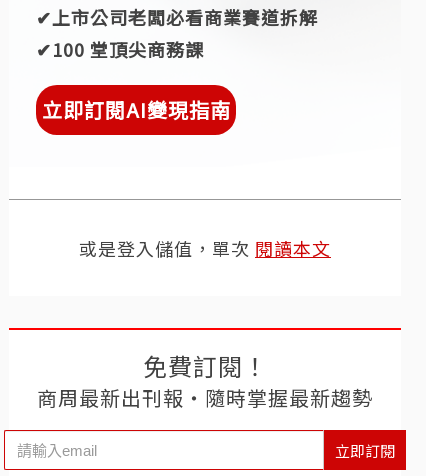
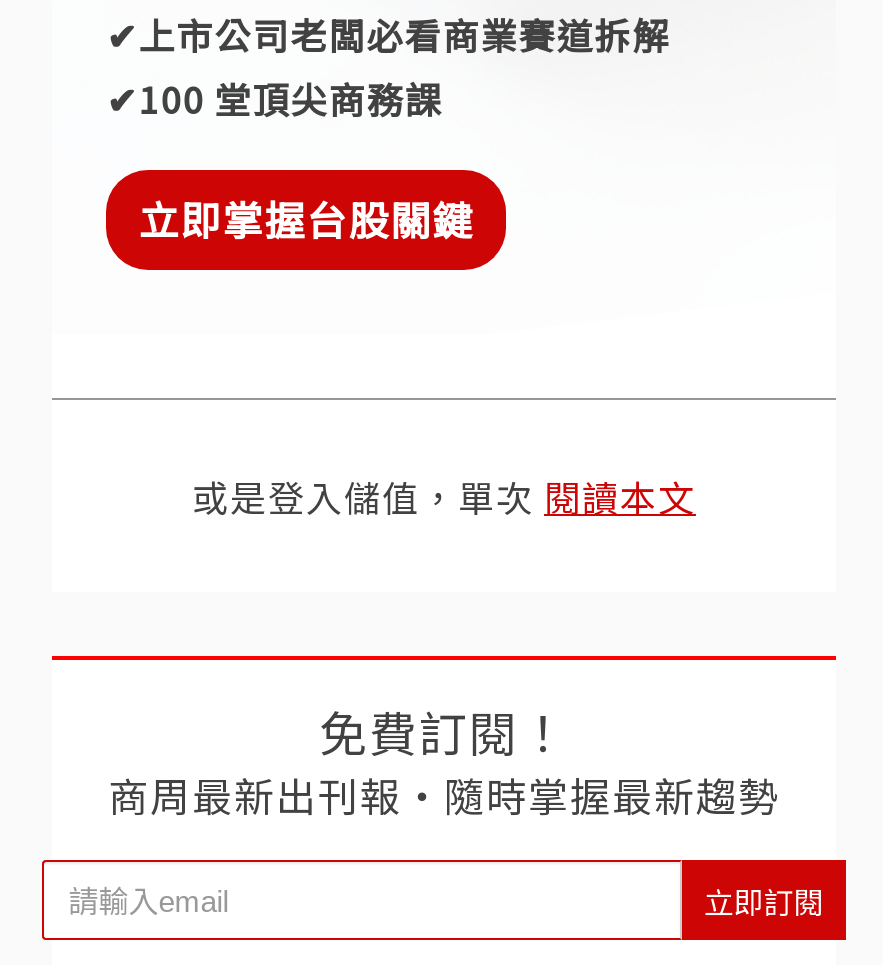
[42,95,231,124] 立即訂閱AI變現指南 -> [138,190,474,248] 立即掌握台股關鍵

